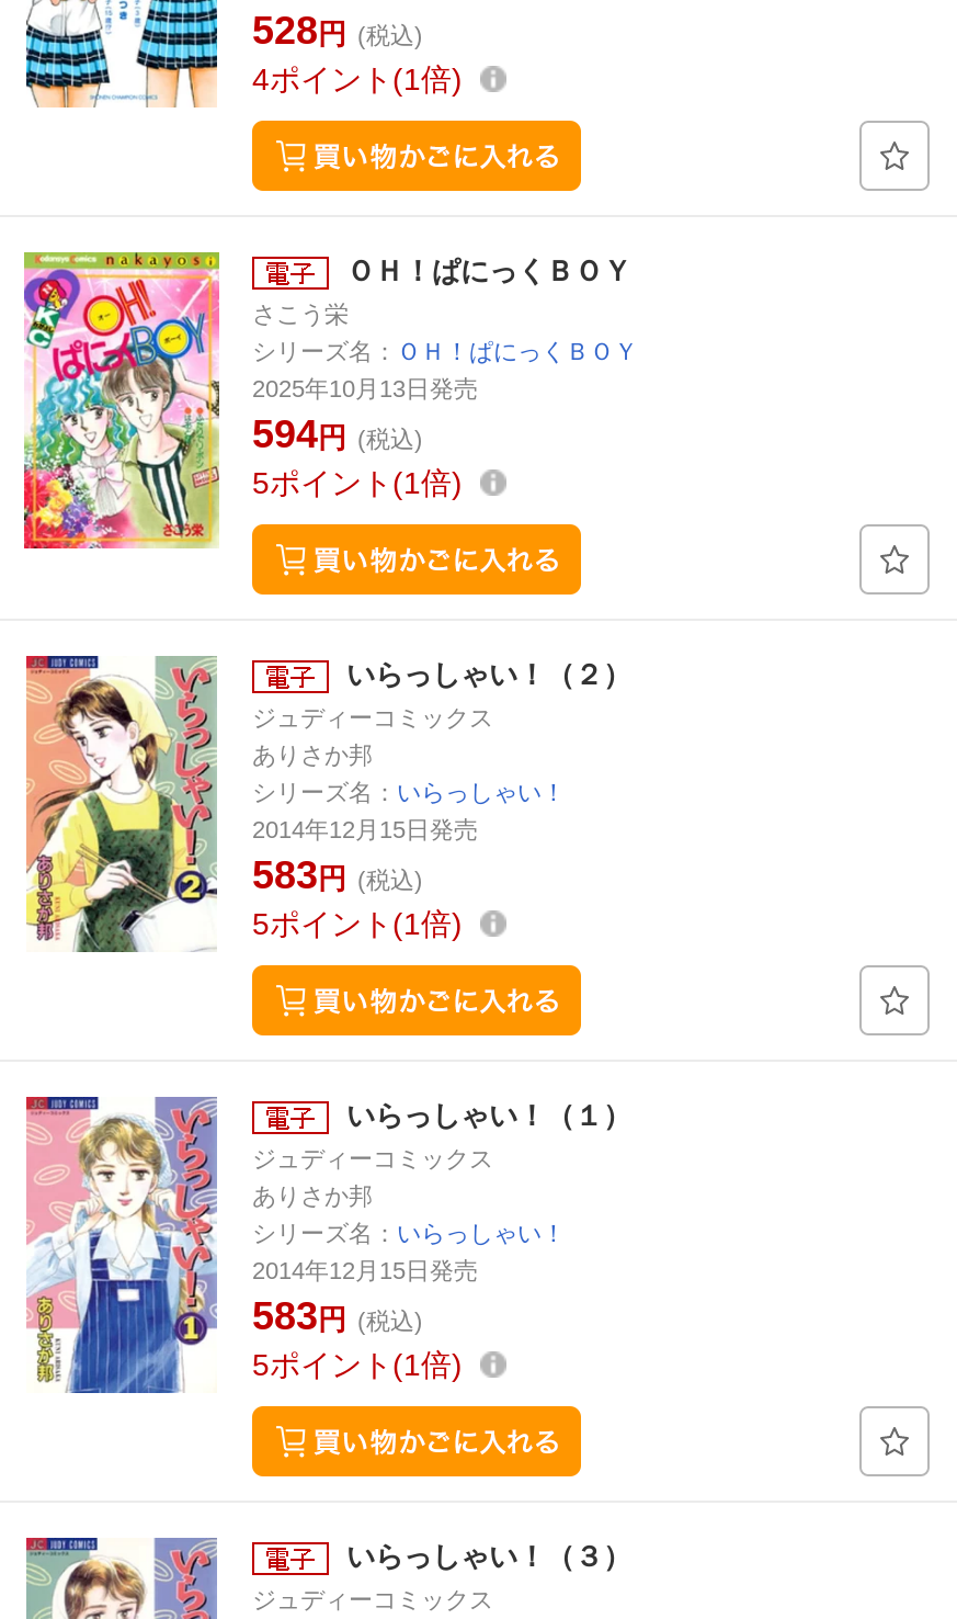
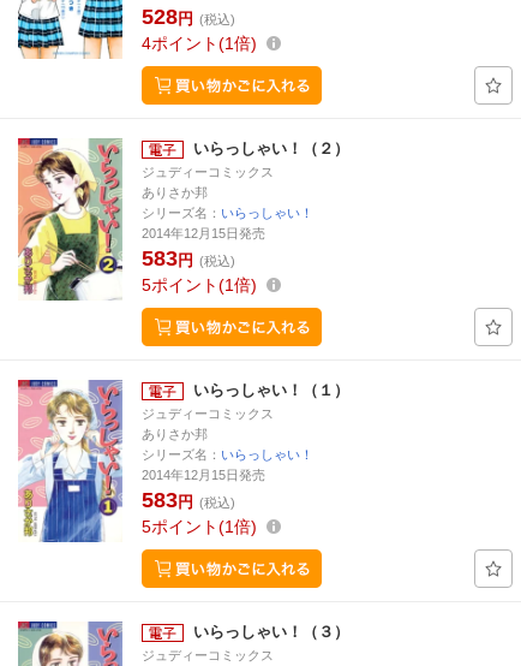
[22,250,638,551] [image] | ＯＨ！ぱにっくＢＯＹ | さこう栄 | シリーズ名：ＯＨ！ぱにっくＢＯＹ | 2025年10月13日発売 | 594円 (税込) | 5ポイント 1倍 -> none

